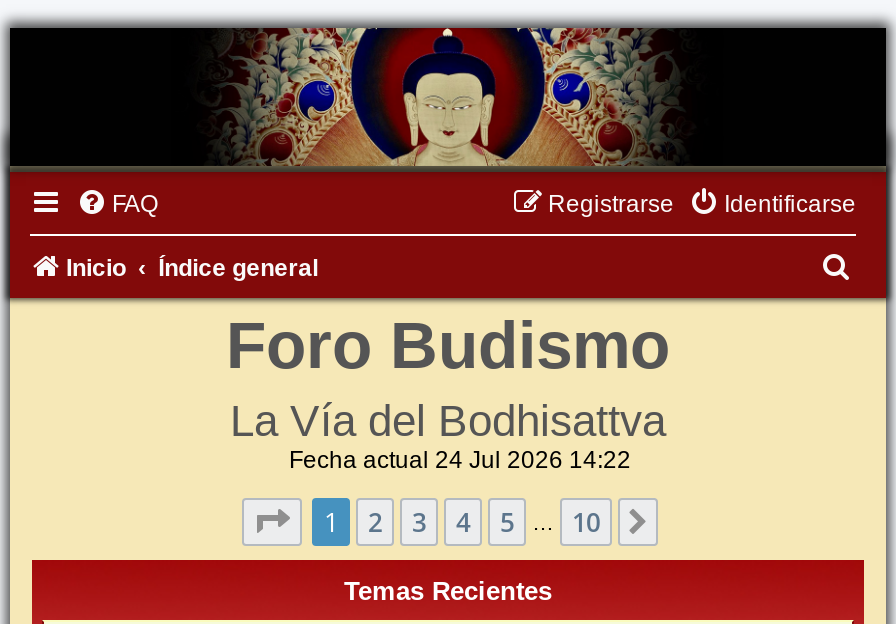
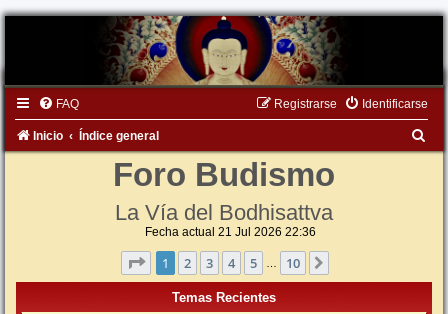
[289,447,631,475] Fecha actual 24 Jul 2026 14:22 -> [144,225,315,239] Fecha actual 21 Jul 2026 22:36

